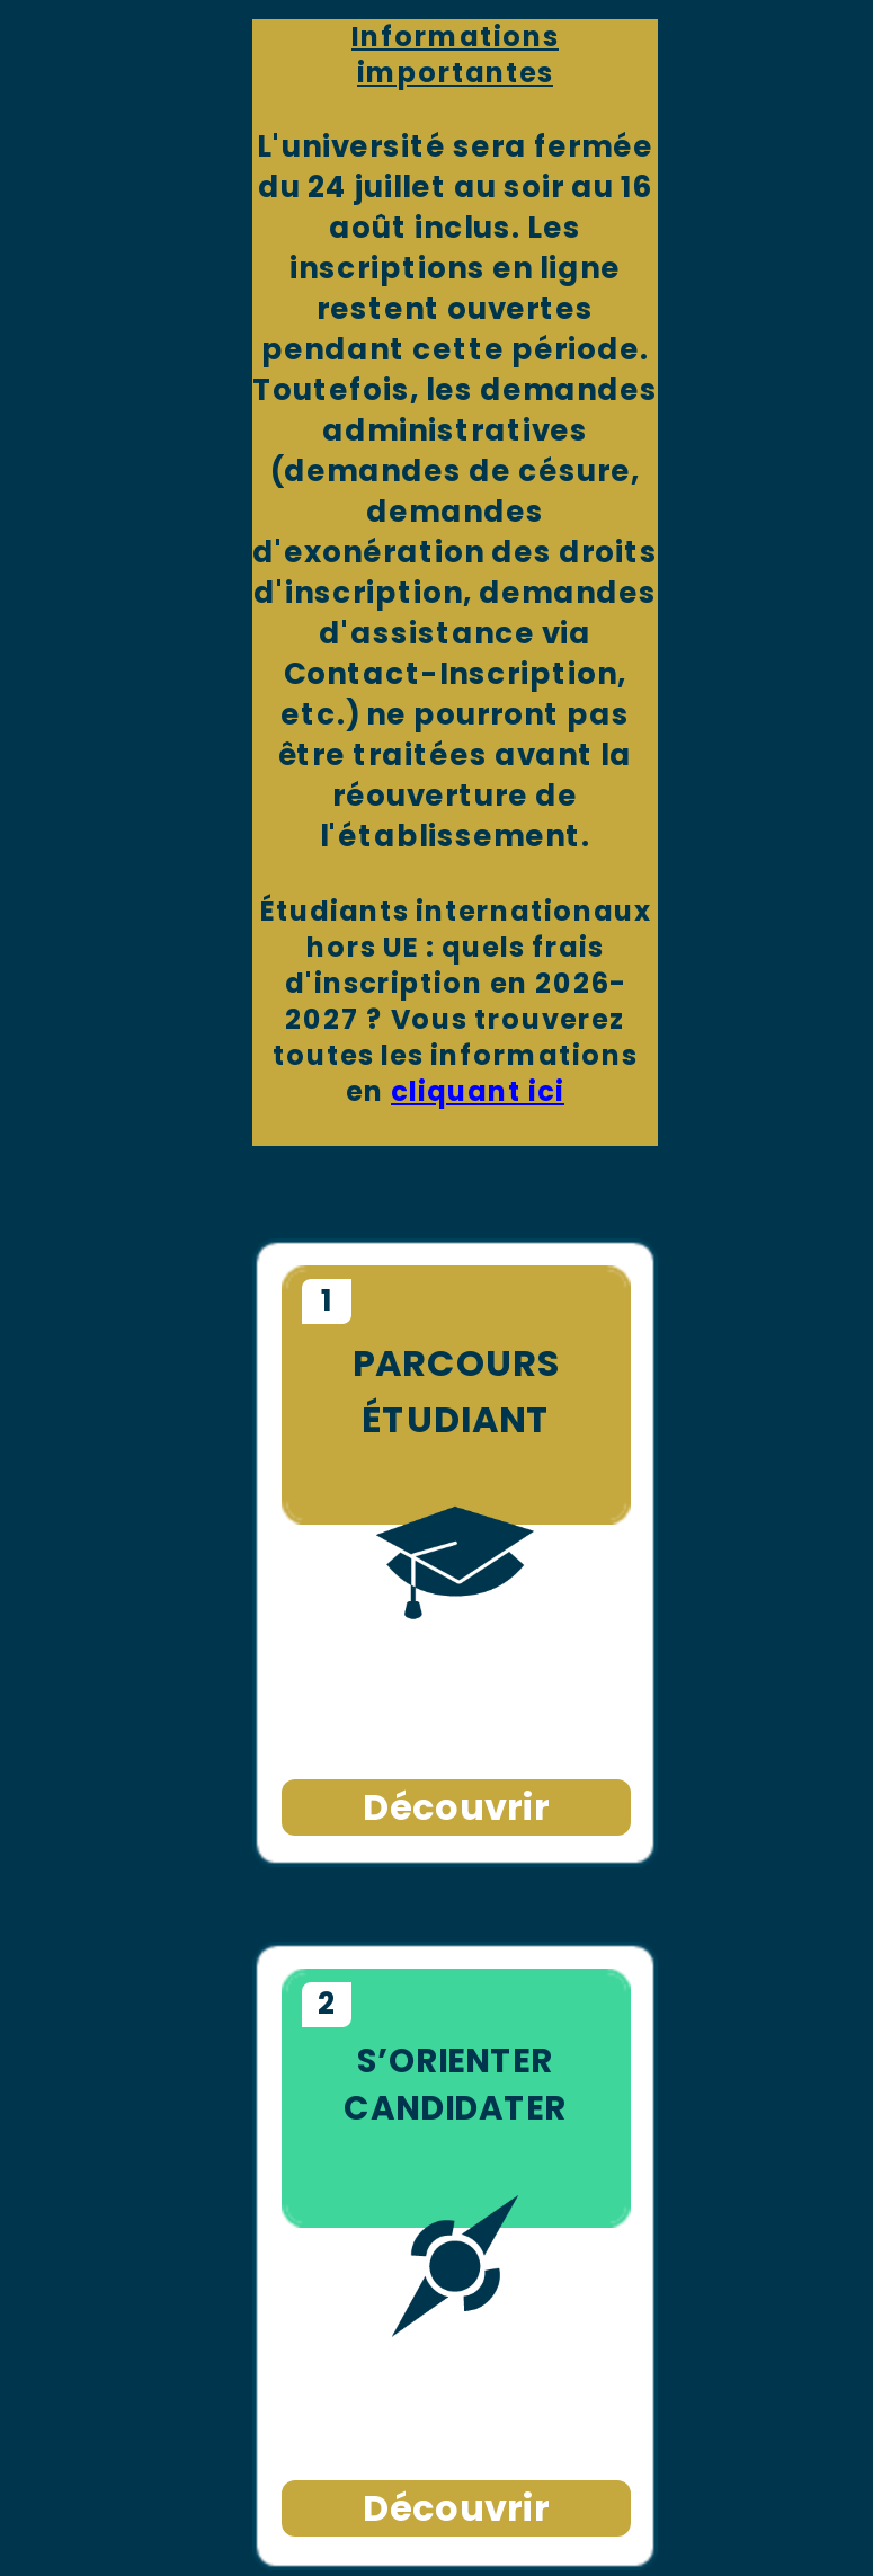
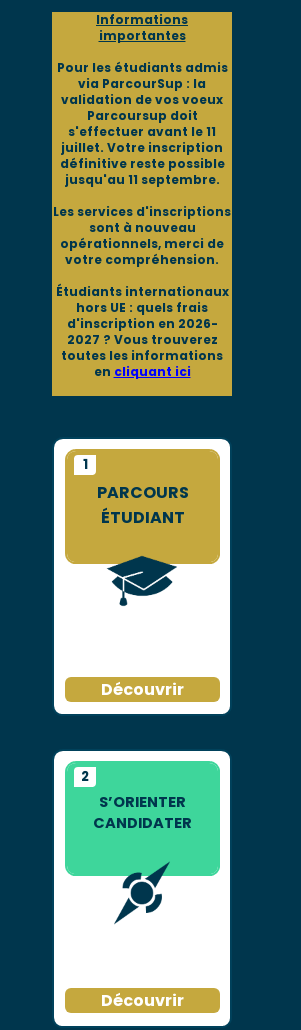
[252,125,658,858] L'université sera fermée | du 24 juillet au soir au 16 | août inclus. Les | inscriptions en ligne | restent ouvertes | pendant cette période. | Toutefois, les demandes | administratives | (demandes de césure, | demandes | d'exonération des droits | d'inscription, demandes | d'assistance via | Contact-Inscription, | etc.) ne pourront pas | être traitées avant la | réouverture de | l'établissement. -> [53,59,231,268] Pour les étudiants admis | via ParcourSup : la | validation de vos voeux | Parcoursup doit | s'effectuer avant le 11 | juillet. Votre inscription | définitive reste possible | jusqu'au 11 septembre. | Les services d'inscriptions | sont à nouveau | opérationnels, merci de | votre compréhension.

